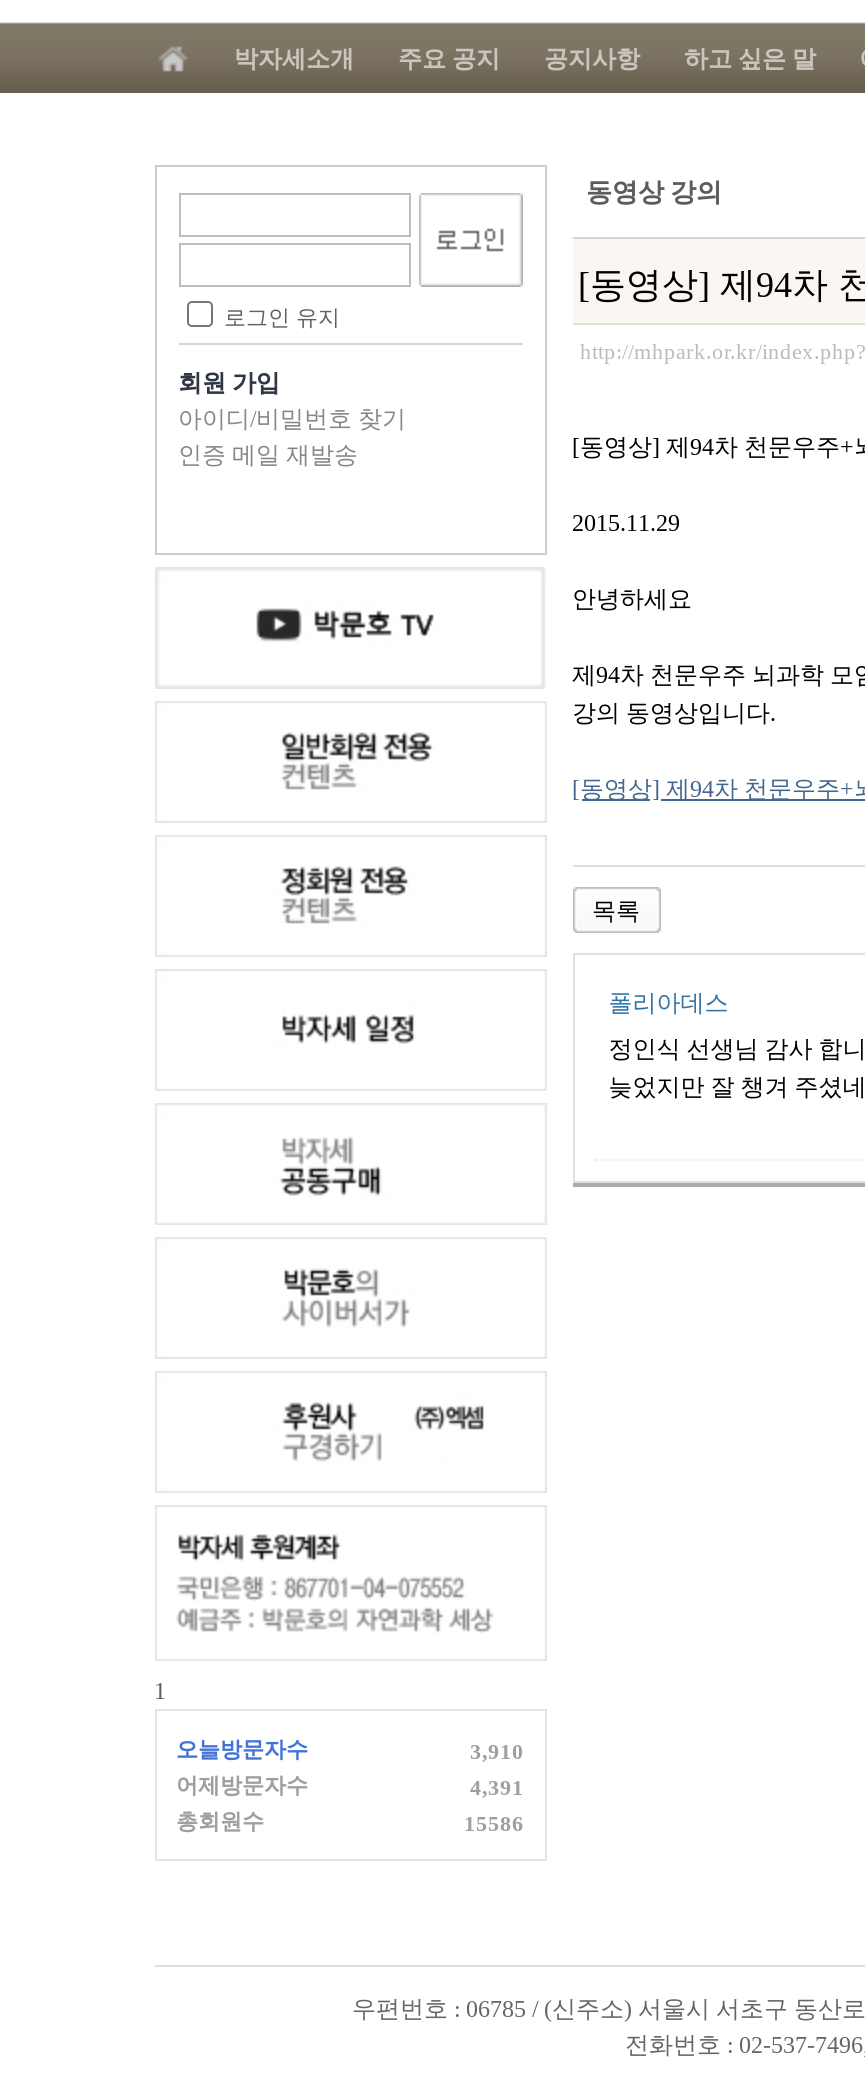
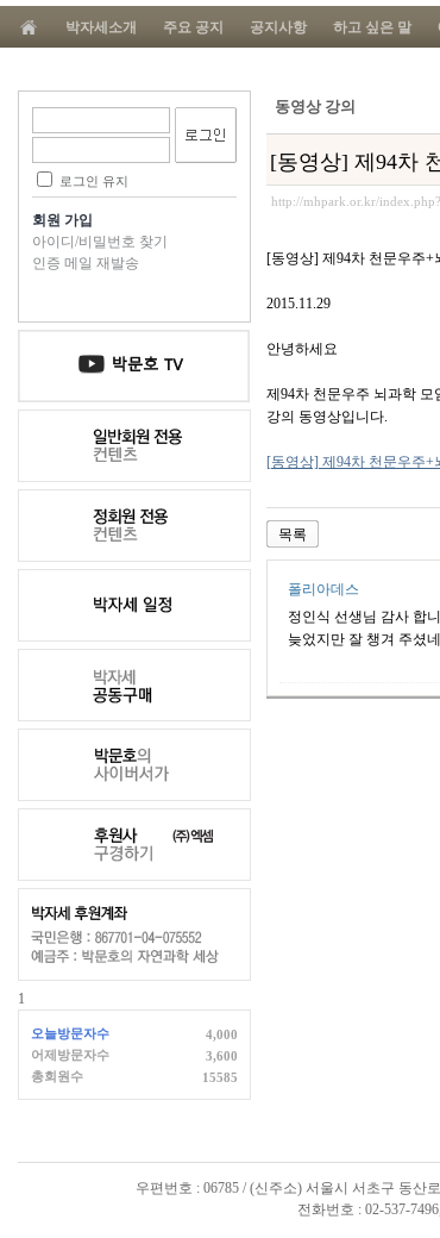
[470,1739,524,1763] 3,910 -> [205,1027,237,1042] 4,000
[470,1775,524,1799] 4,391 -> [205,1049,237,1063] 3,600
[464,1811,524,1835] 15586 -> [202,1070,237,1084] 15585

